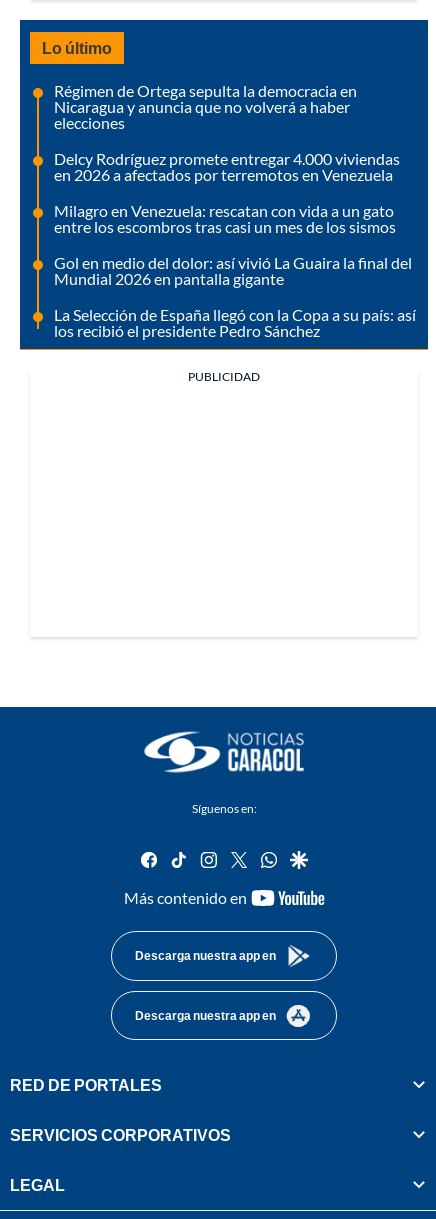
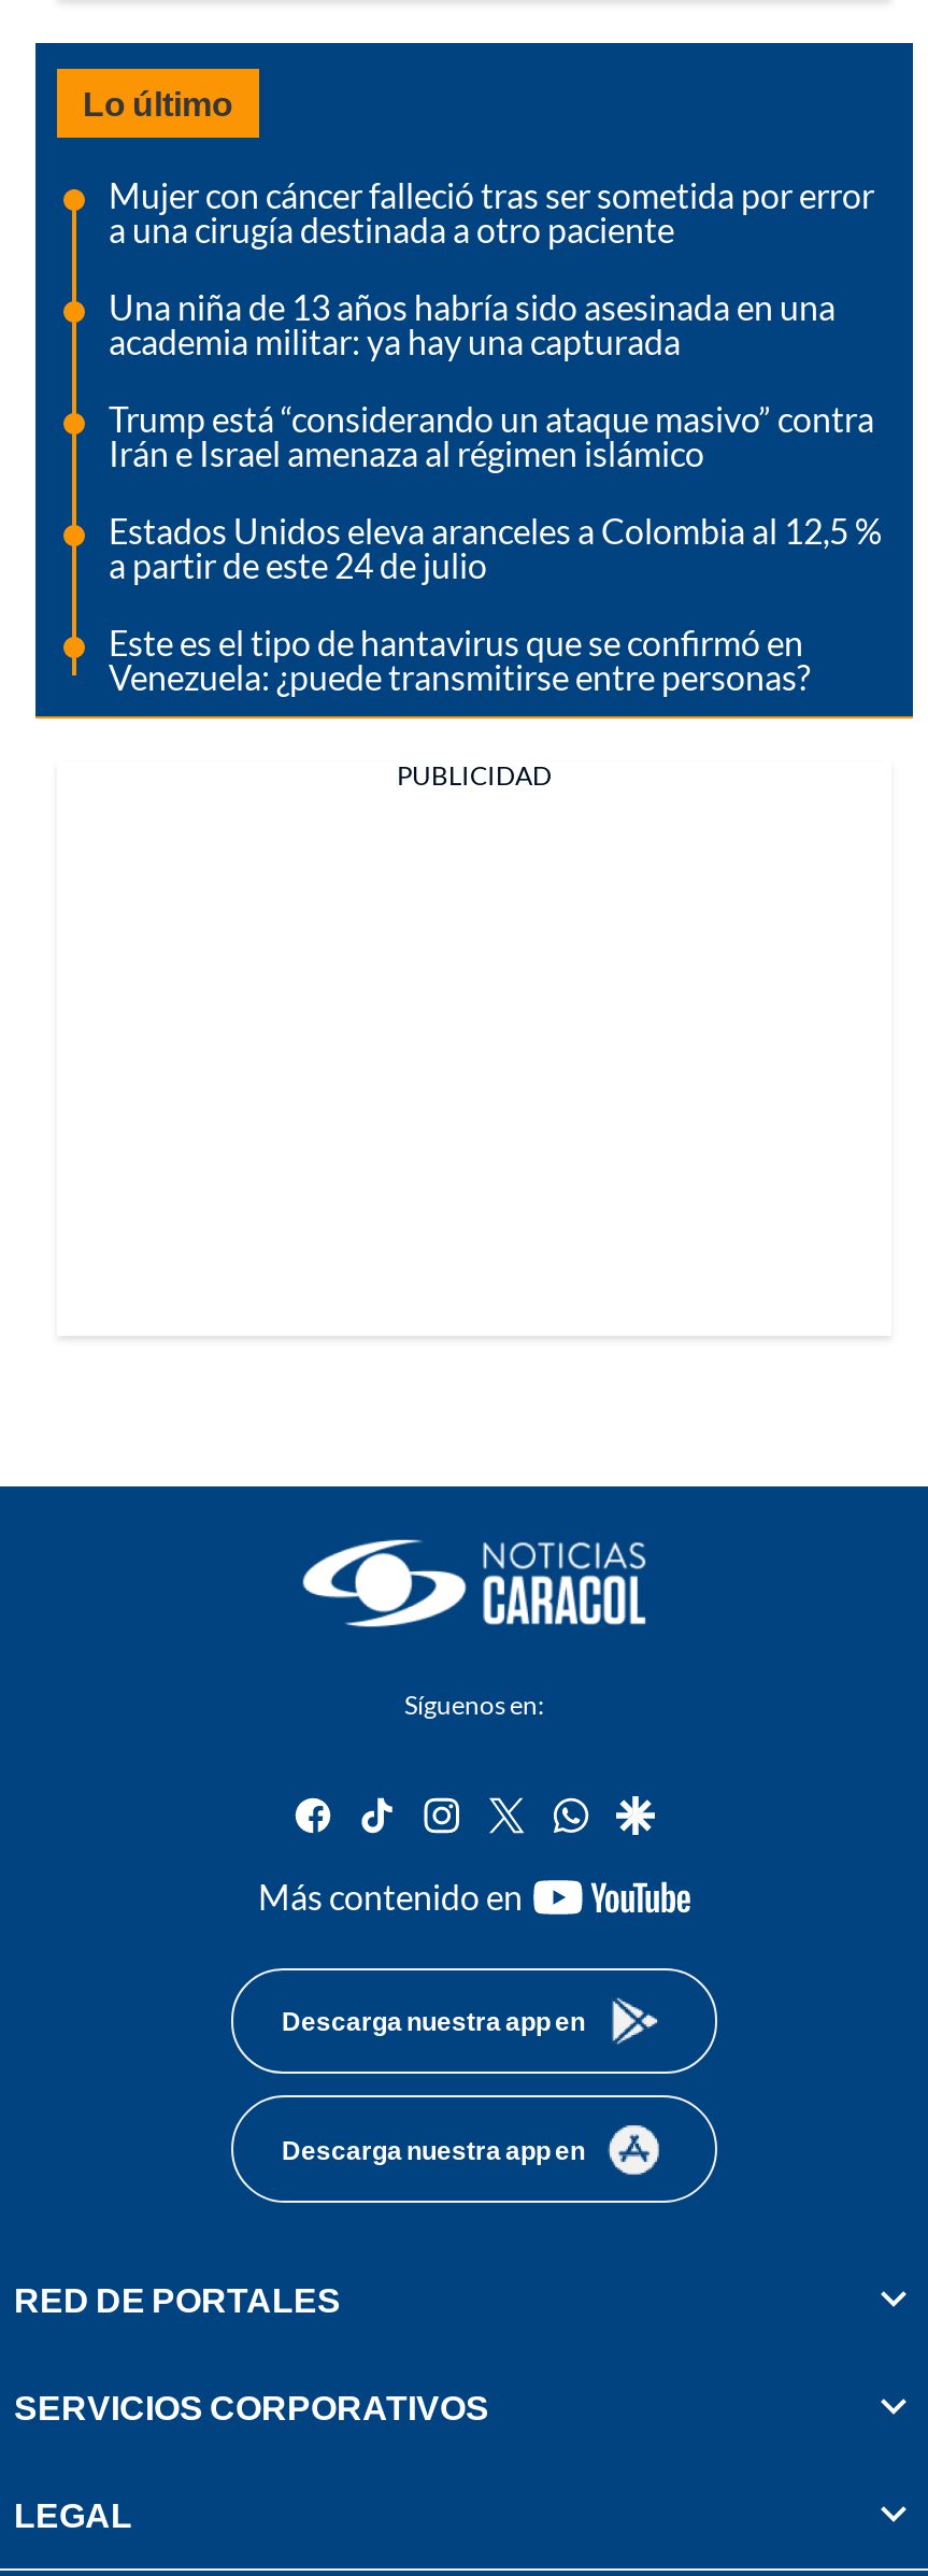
[54,81,357,132] Régimen de Ortega sepulta la democracia en | Nicaragua y anuncia que no volverá a haber | elecciones -> [109,175,874,250] Mujer con cáncer falleció tras ser sometida por error | a una cirugía destinada a otro paciente
[54,149,400,184] Delcy Rodríguez promete entregar 4.000 viviendas | en 2026 a afectados por terremotos en Venezuela -> [109,287,836,362] Una niña de 13 años habría sido asesinada en una | academia militar: ya hay una capturada
[54,201,396,236] Milagro en Venezuela: rescatan con vida a un gato | entre los escombros tras casi un mes de los sismos -> [109,398,874,474] Trump está “considerando un ataque masivo” contra | Irán e Israel amenaza al régimen islámico
[54,253,412,288] Gol en medio del dolor: así vivió La Guaira la final del | Mundial 2026 en pantalla gigante -> [109,510,883,586] Estados Unidos eleva aranceles a Colombia al 12,5 % | a partir de este 24 de julio
[54,305,416,340] La Selección de España llegó con la Copa a su país: así | los recibió el presidente Pedro Sánchez -> [109,622,810,697] Este es el tipo de hantavirus que se confirmó en | Venezuela: ¿puede transmitirse entre personas?

